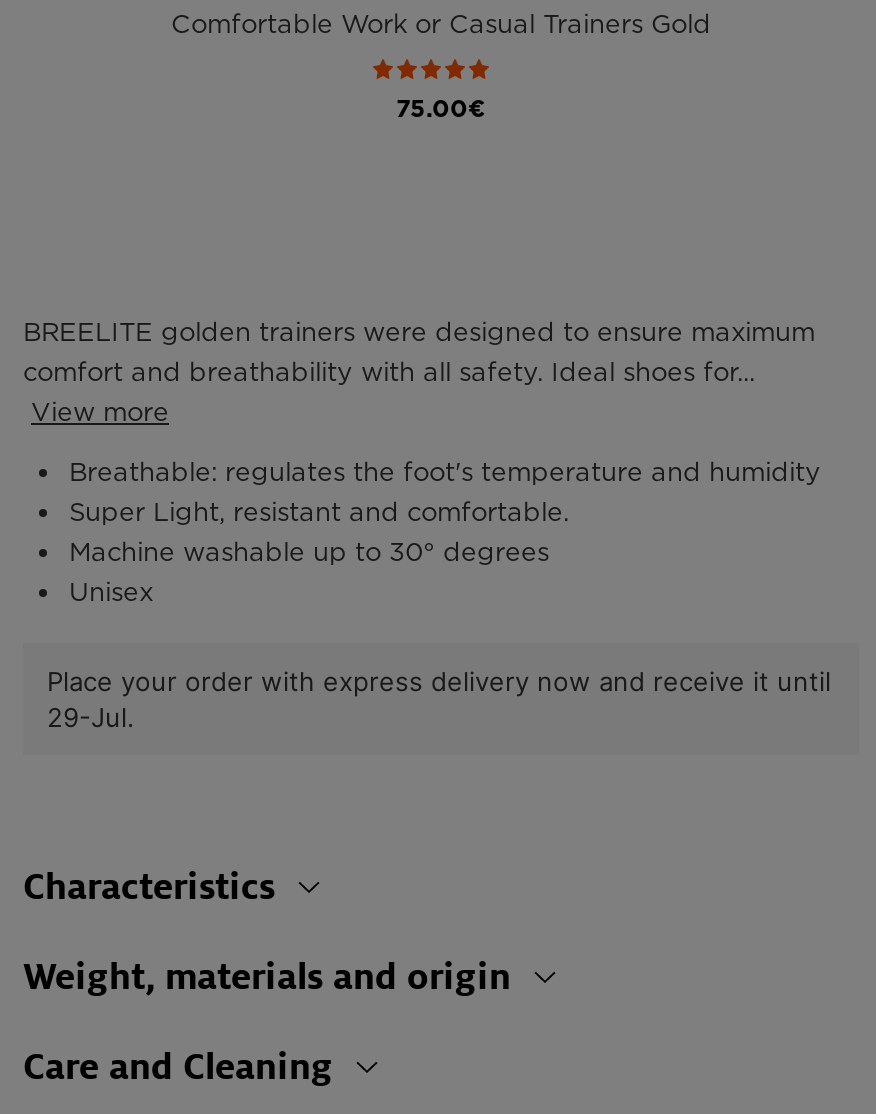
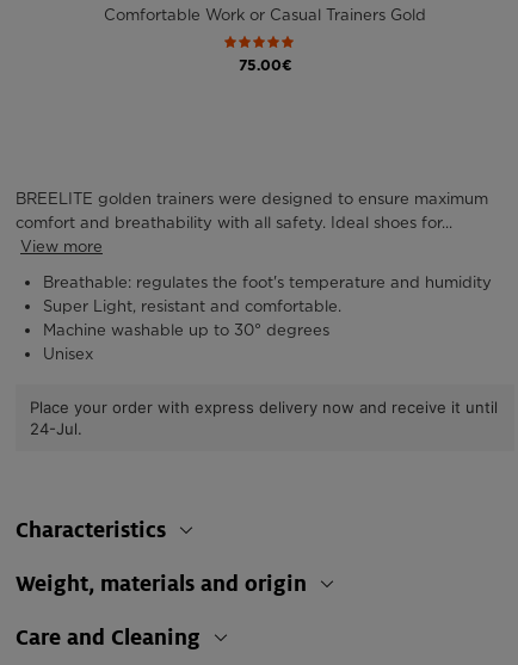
[47,701,135,733] 29-Jul. -> [30,419,82,438] 24-Jul.

